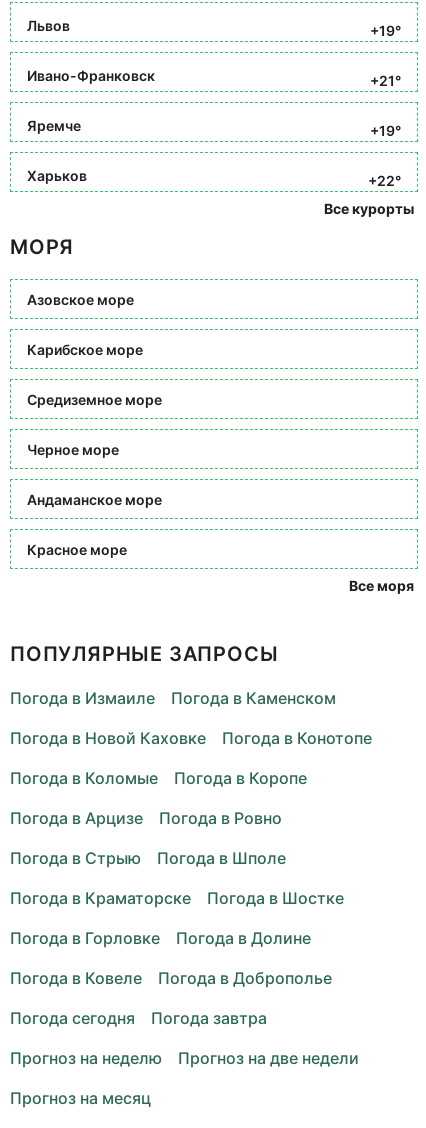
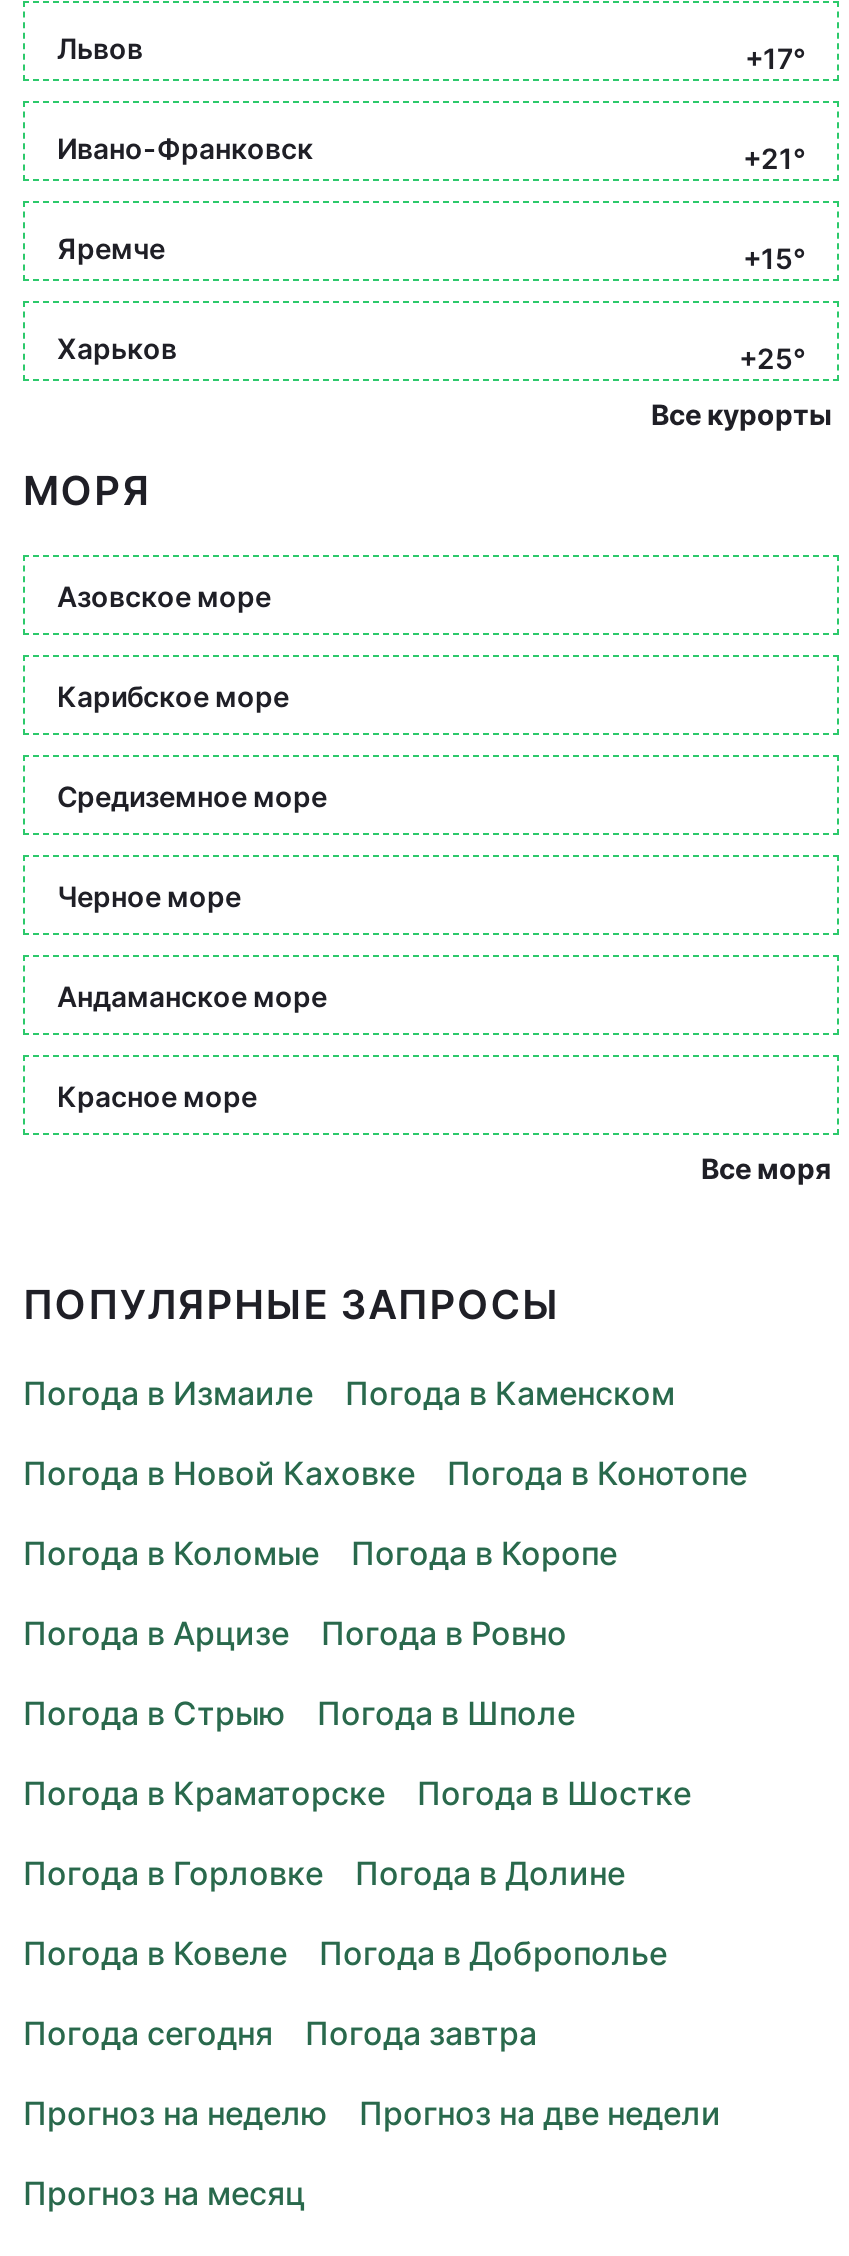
[370,22,401,39] +19° -> [745,41,805,75] +17°
[370,122,401,139] +19° -> [743,241,805,275] +15°
[368,172,401,189] +22° -> [739,341,805,375] +25°

